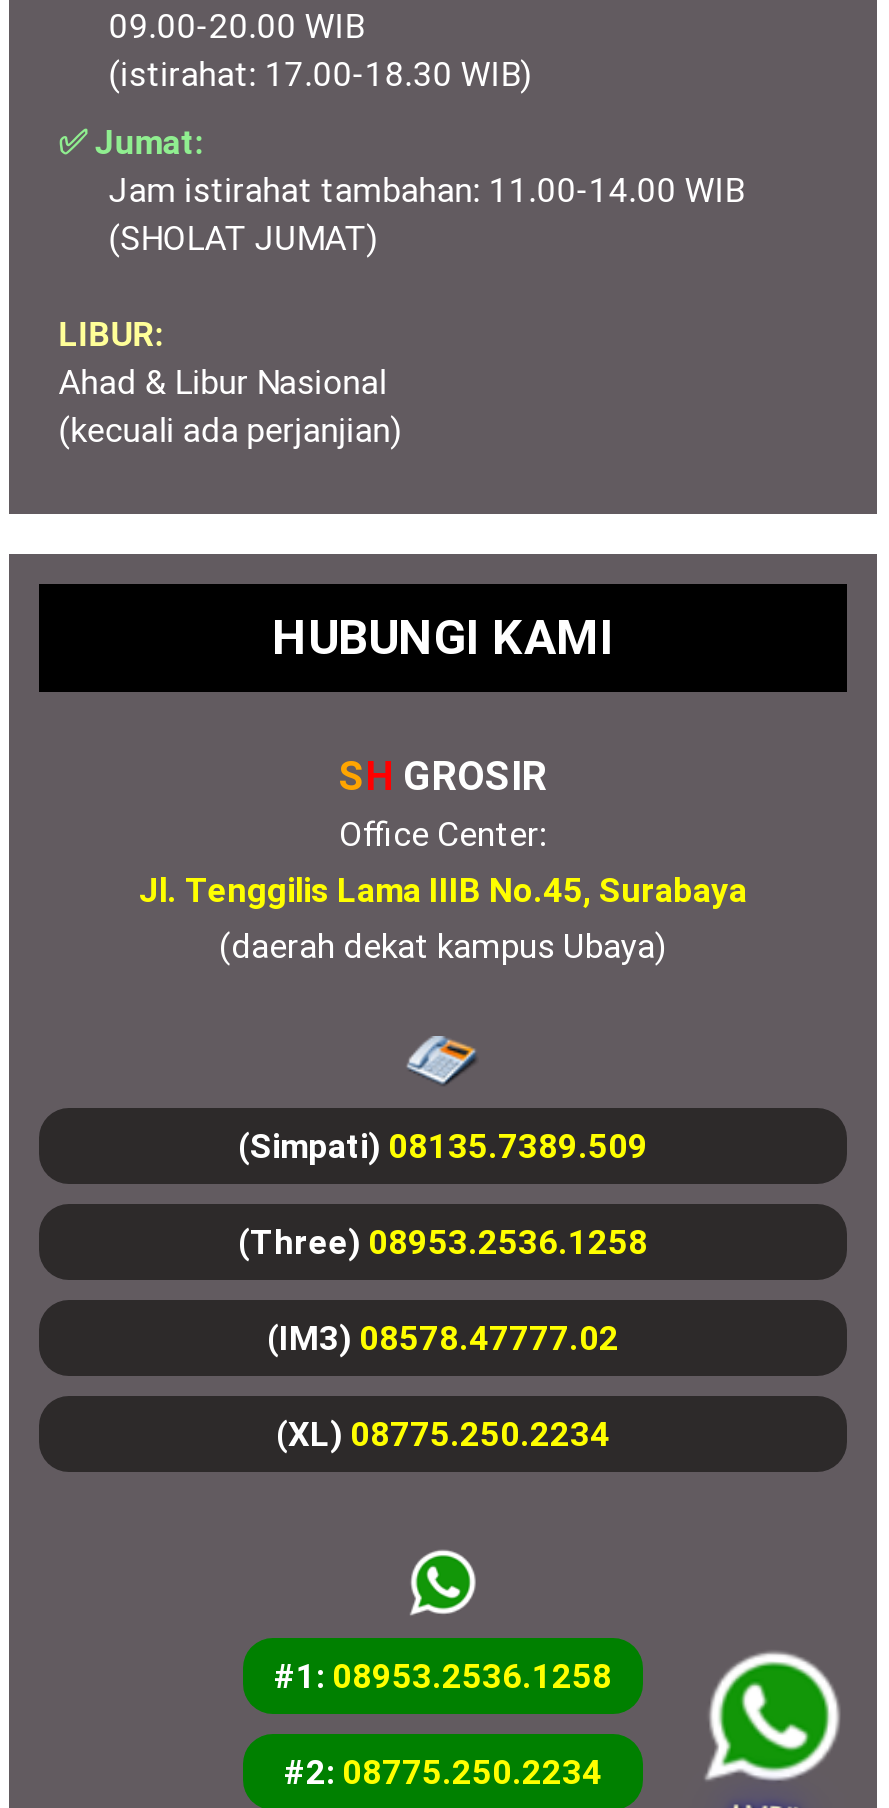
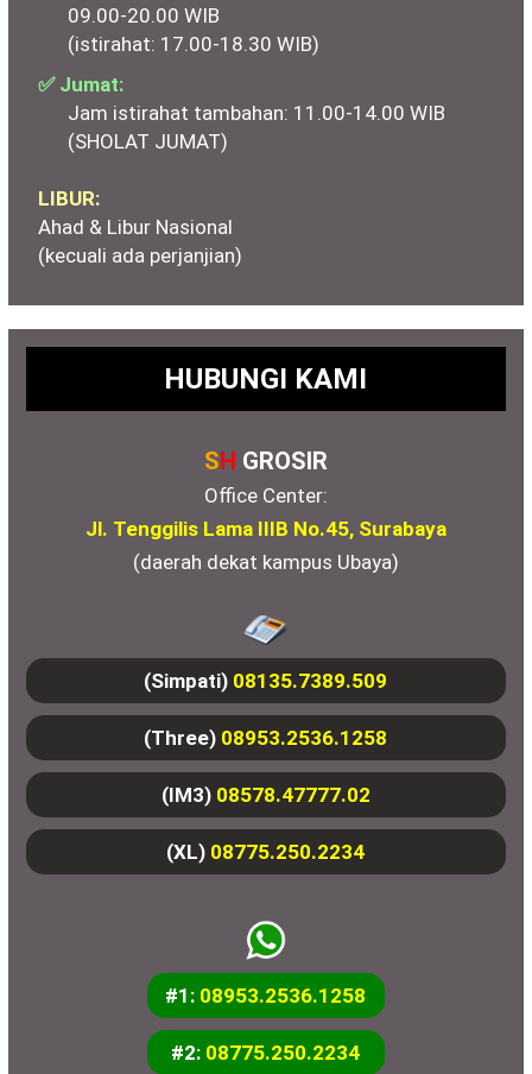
[705,1650,841,1782] [image] -> none

